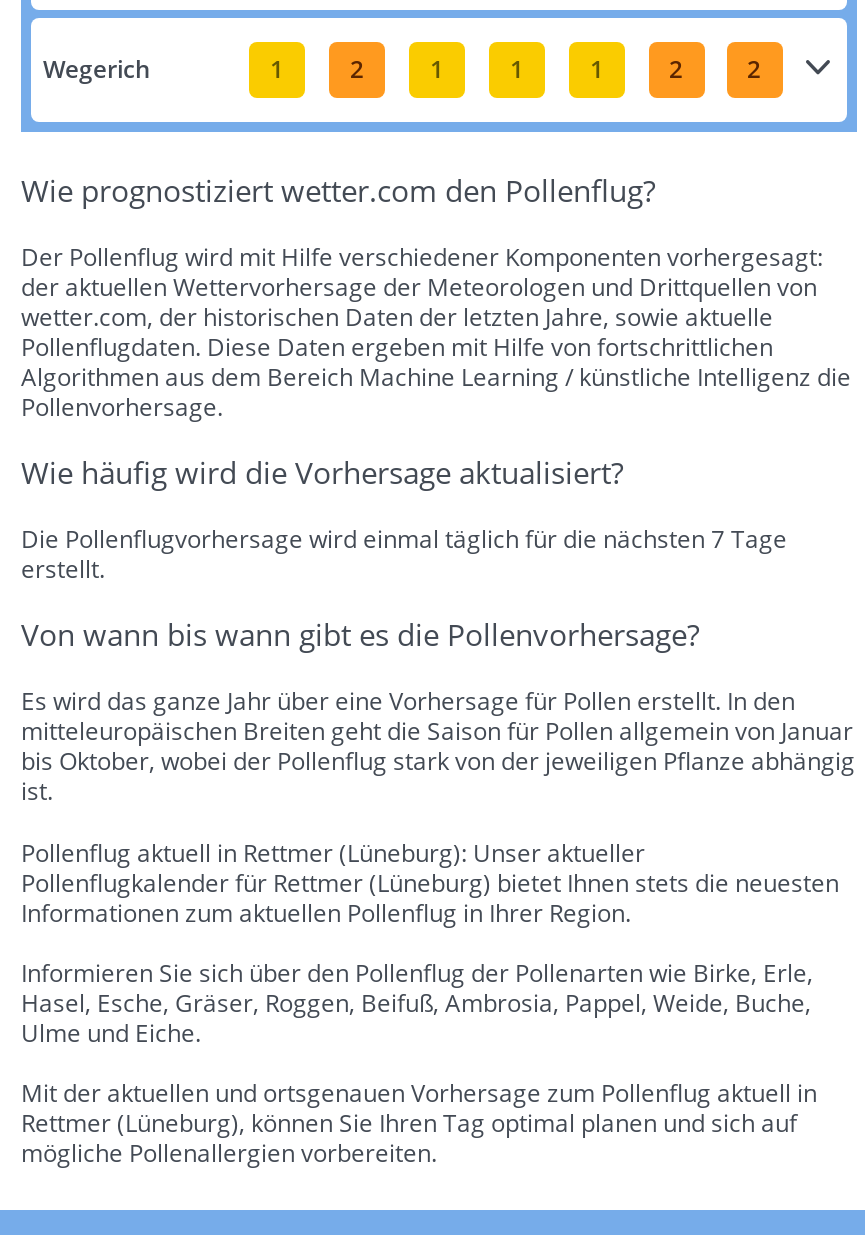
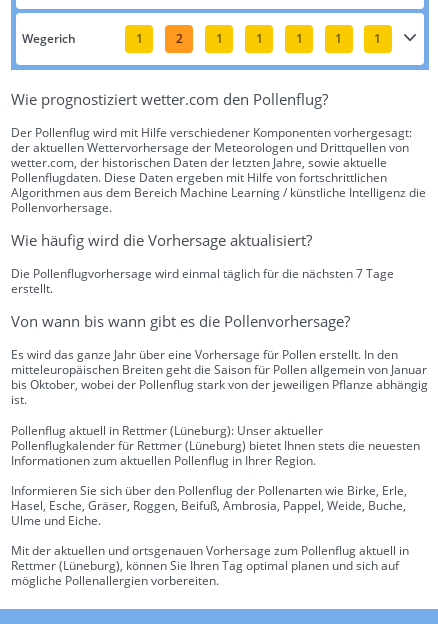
[669,52,683,86] 2 -> [335,30,342,47] 1
[747,52,761,86] 2 -> [374,30,381,47] 1

